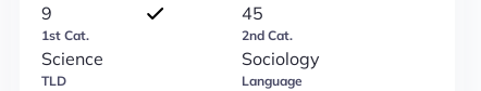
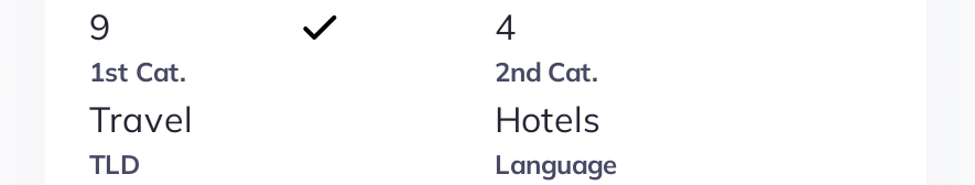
[242,2,263,24] 45 -> [495,4,517,48] 4
[41,48,103,69] Science -> [89,97,193,141] Travel
[242,48,320,69] Sociology -> [495,97,600,141] Hotels

